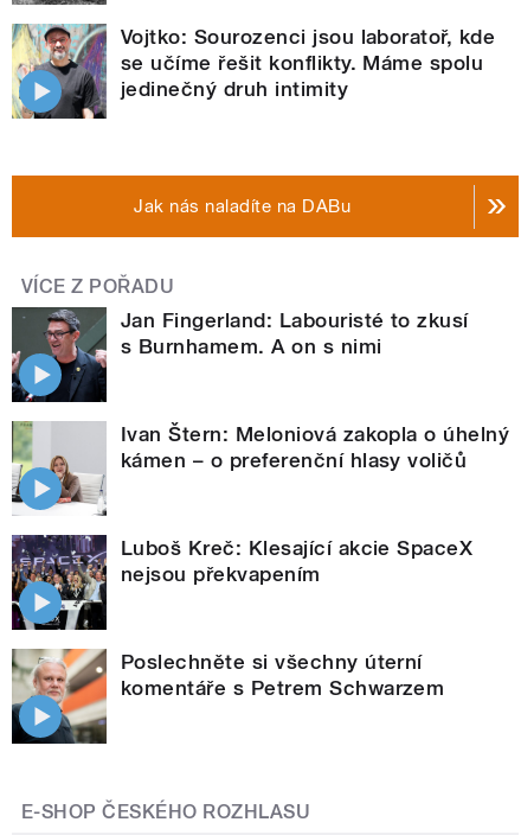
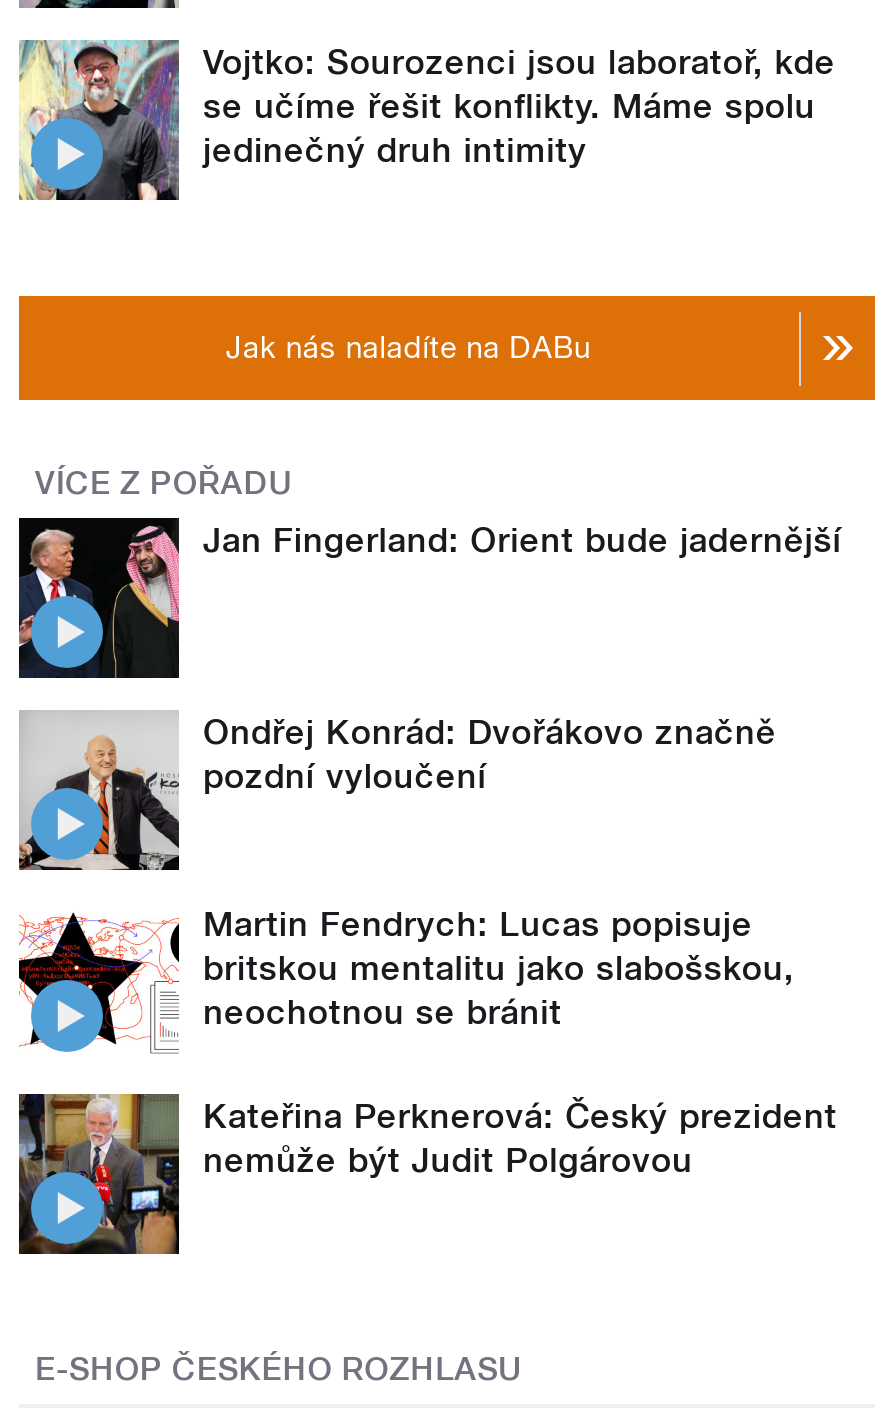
[11,307,469,402] [image] | Jan Fingerland: Labouristé to zkusí | s Burnhamem. A on s nimi -> [17,518,841,676] [image] | Jan Fingerland: Orient bude jadernější
[12,421,509,516] [image] | Ivan Štern: Meloniová zakopla o úhelný | kámen – o preferenční hlasy voličů -> [17,712,777,872] [image] | Ondřej Konrád: Dvořákovo značně | pozdní vyloučení
[11,534,473,631] [image] | Luboš Kreč: Klesající akcie SpaceX | nejsou překvapením -> [17,902,795,1062] [image] | Martin Fendrych: Lucas popisuje | britskou mentalitu jako slabošskou, | neochotnou se bránit
[12,648,445,745] [image] | Poslechněte si všechny úterní | komentáře s Petrem Schwarzem -> [19,1092,838,1256] [image] | Kateřina Perknerová: Český prezident | nemůže být Judit Polgárovou

